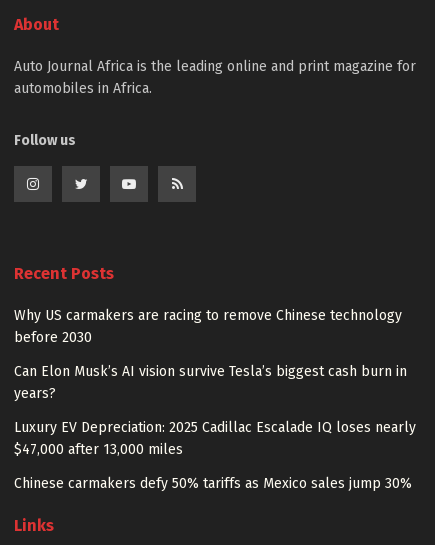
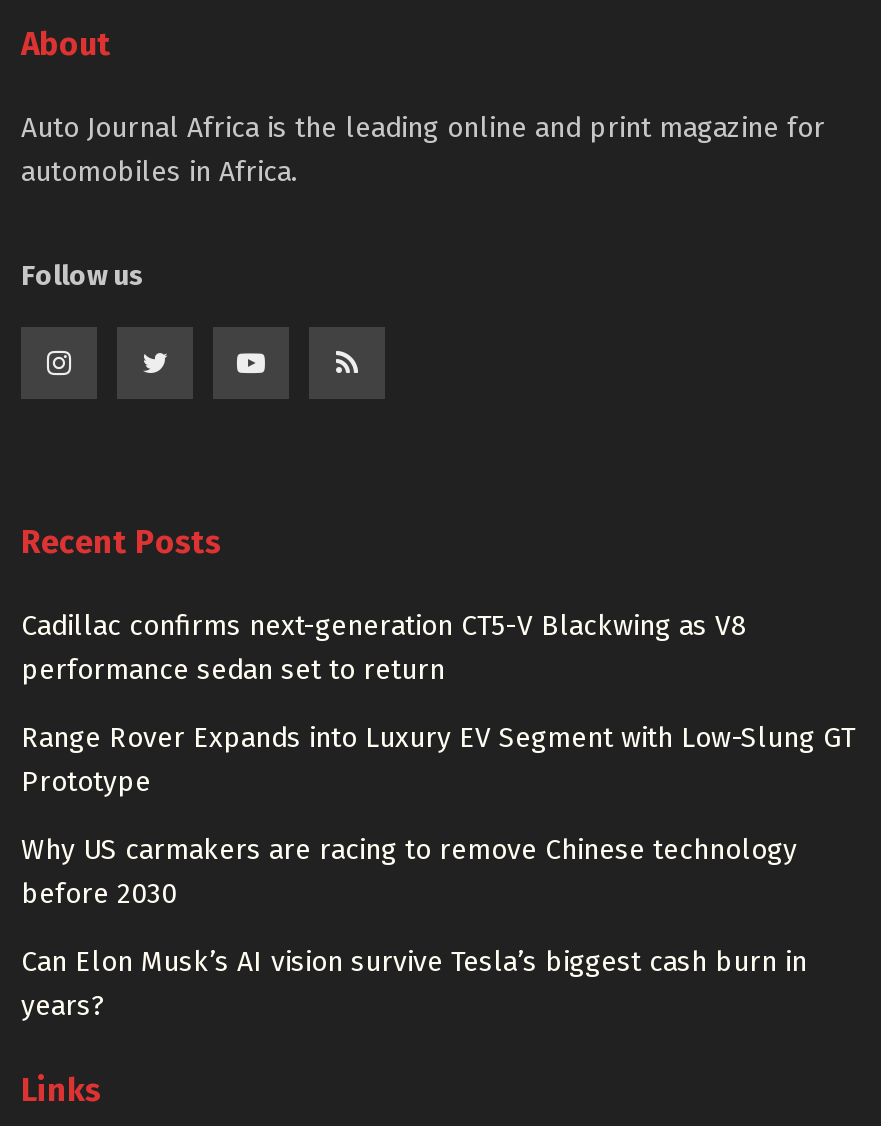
none -> [21,609,855,799] Cadillac confirms next-generation CT5-V Blackwing as V8 | performance sedan set to return | Range Rover Expands into Luxury EV Segment with Low-Slung GT | Prototype
moved [14,307,407,402] -> [21,833,807,1023]: Why US carmakers are racing to remove Chinese technology | before 2030 | Can Elon Musk’s AI vision survive Tesla’s biggest cash burn in | years?
[14,419,416,492] Luxury EV Depreciation: 2025 Cadillac Escalade IQ loses nearly | $47,000 after 13,000 miles | Chinese carmakers defy 50% tariffs as Mexico sales jump 30% -> none

